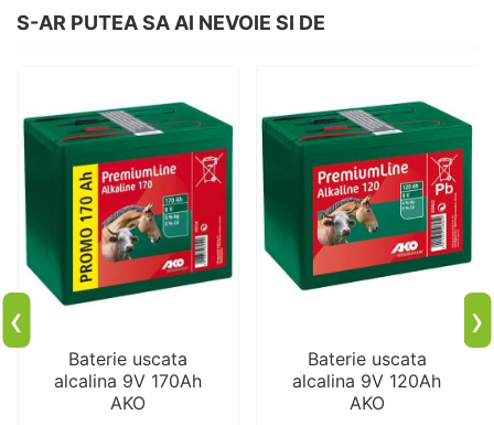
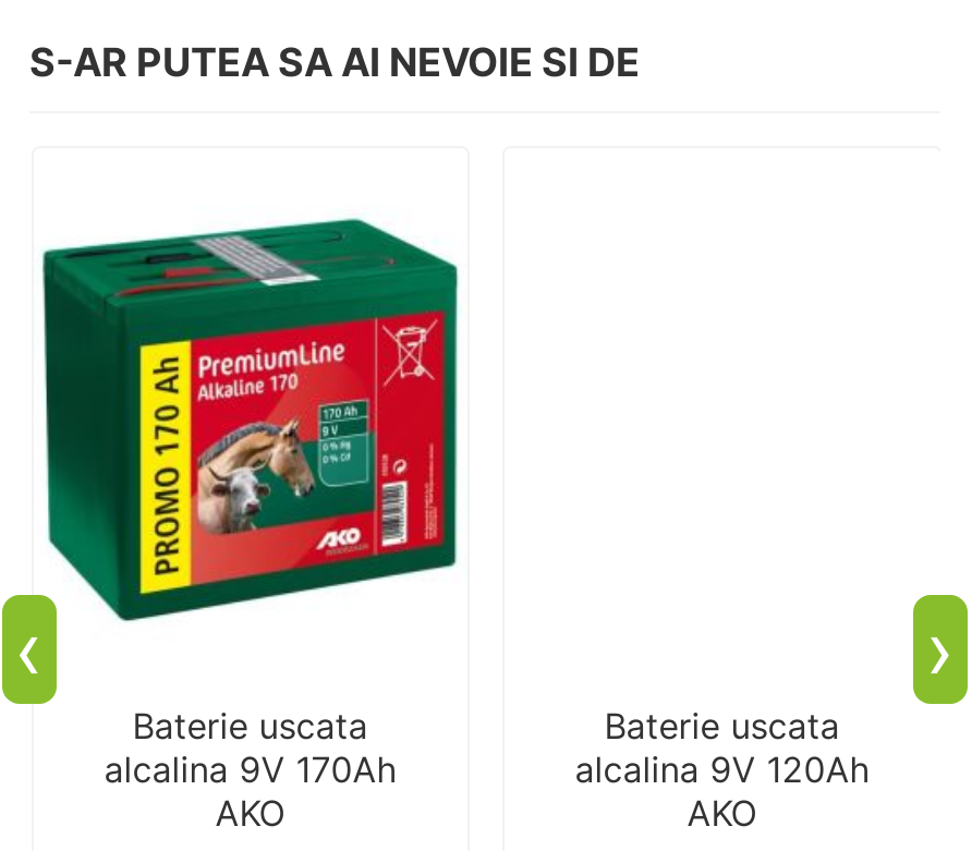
[260,99,474,291] [image] -> none

